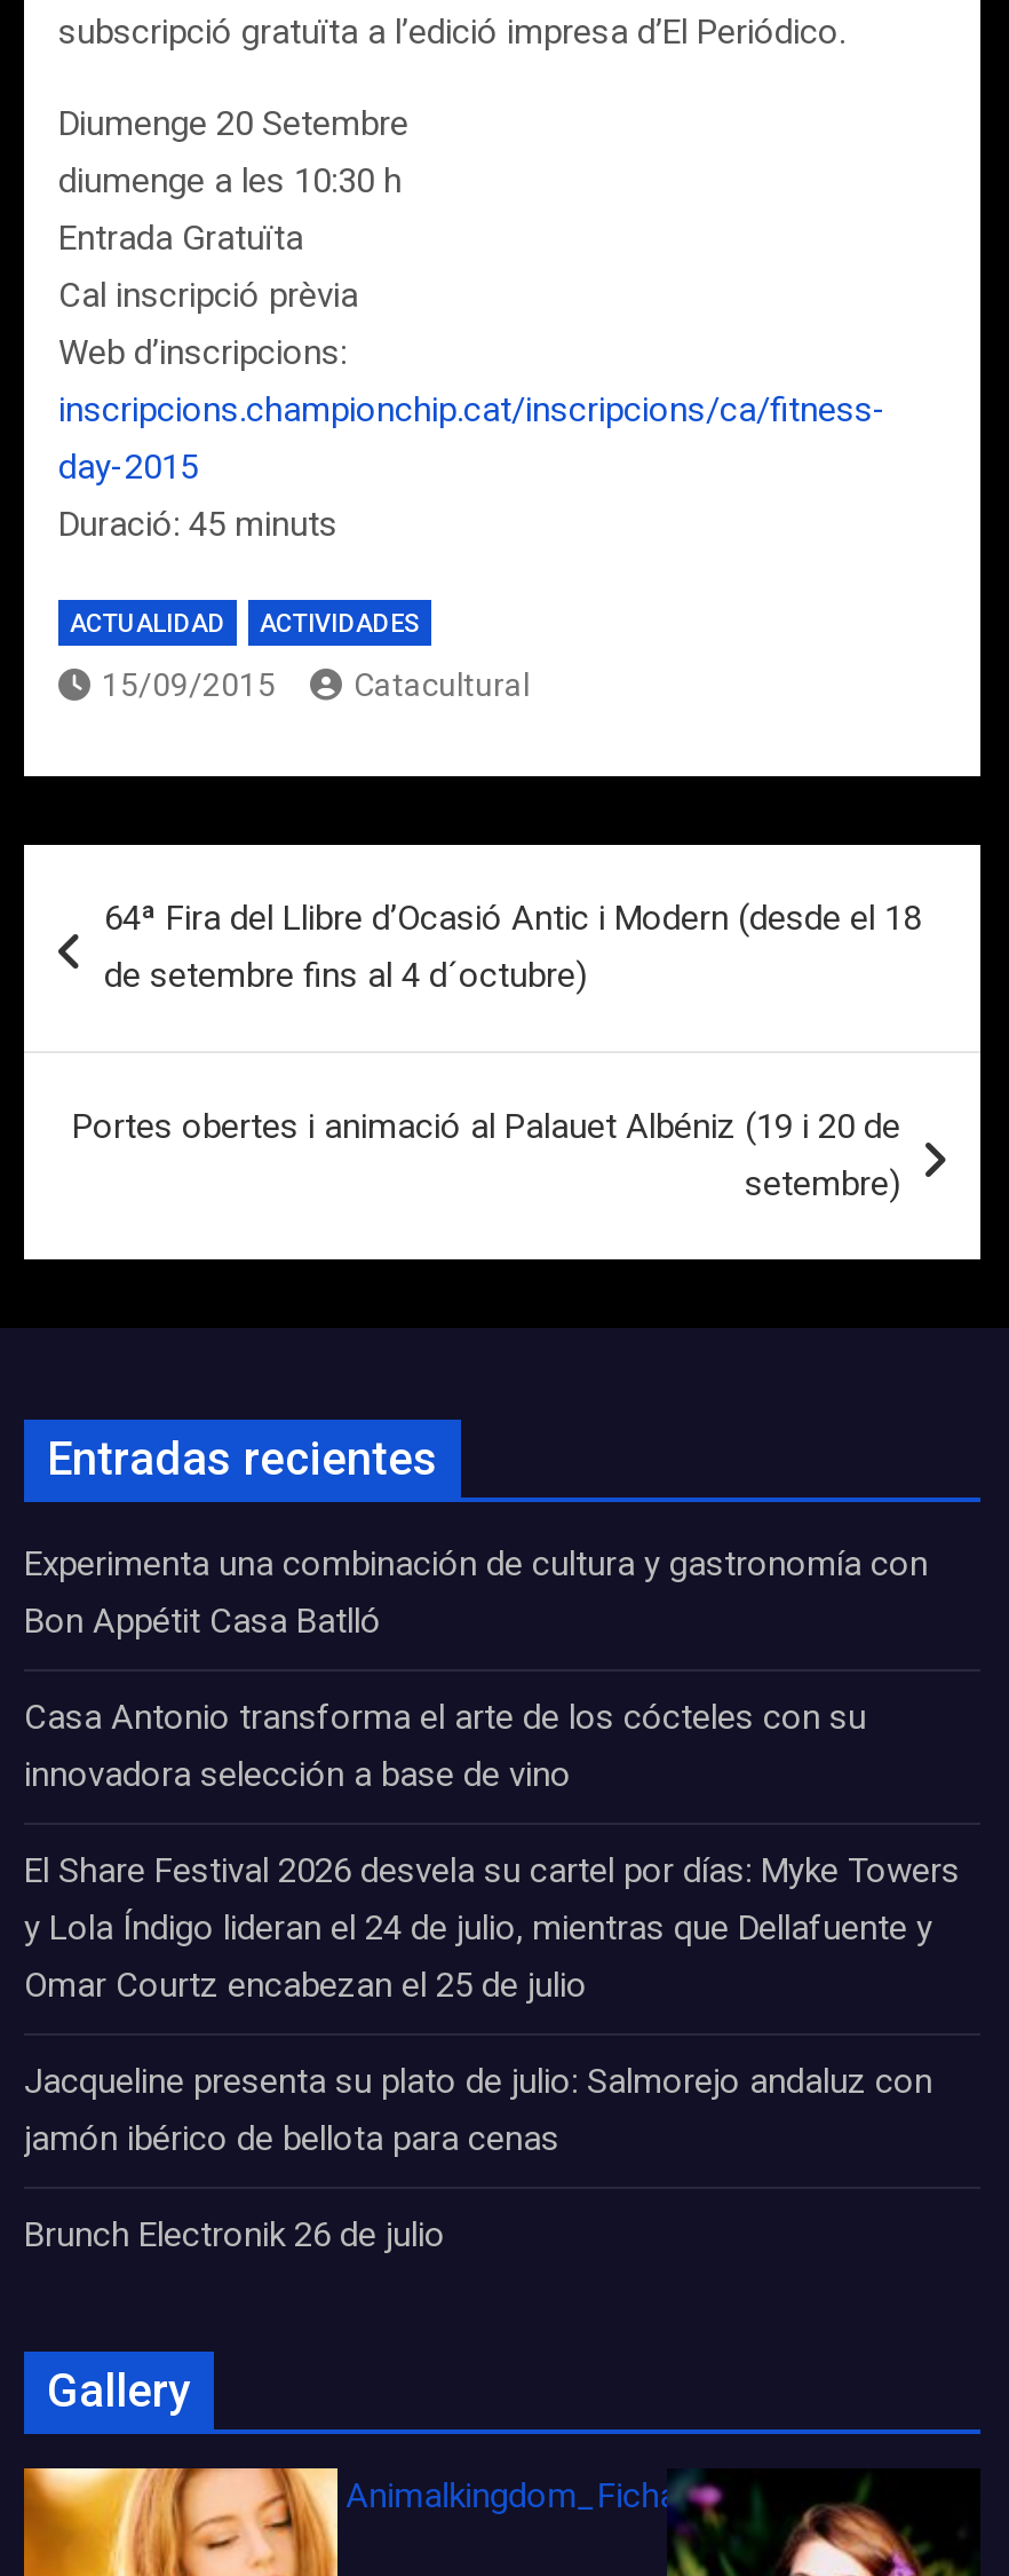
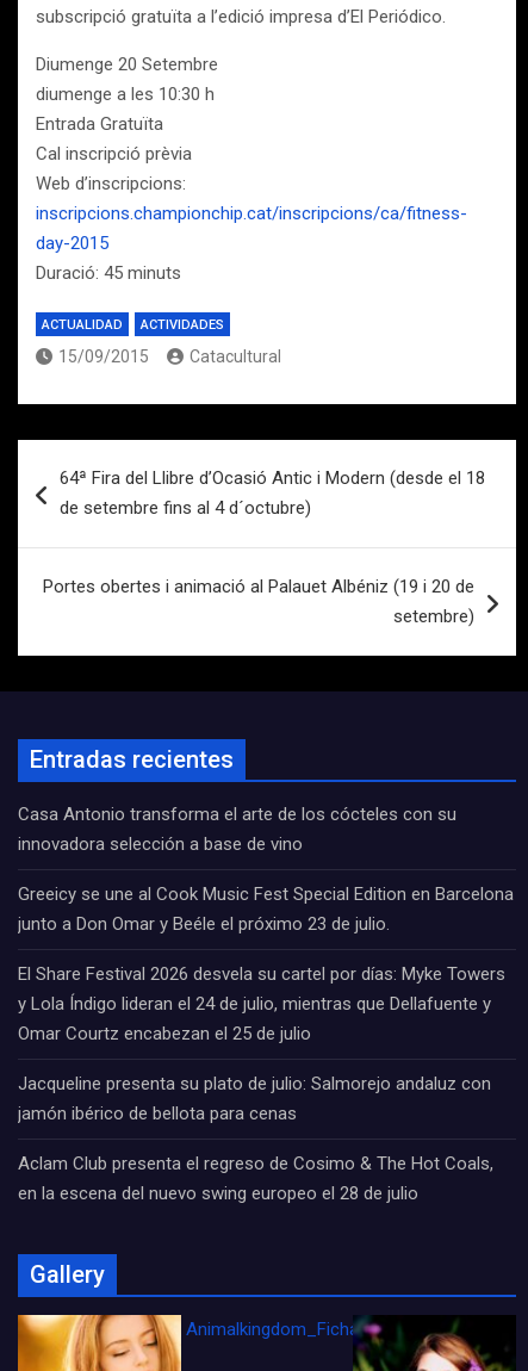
[24,1543,928,1642] Experimenta una combinación de cultura y gastronomía con | Bon Appétit Casa Batlló -> none
moved [24,1697,866,1795] -> [18,804,456,855]: Casa Antonio transforma el arte de los cócteles con su | innovadora selección a base de vino
none -> [18,883,514,935] Greeicy se une al Cook Music Fest Special Edition en Barcelona | junto a Don Omar y Beéle el próximo 23 de julio.
[24,2214,445,2255] Brunch Electronik 26 de julio -> [18,1153,493,1204] Aclam Club presenta el regreso de Cosimo & The Hot Coals, | en la escena del nuevo swing europeo el 28 de julio

